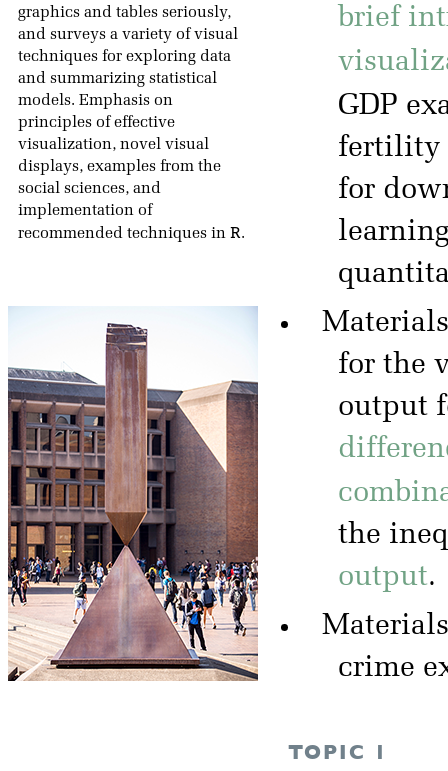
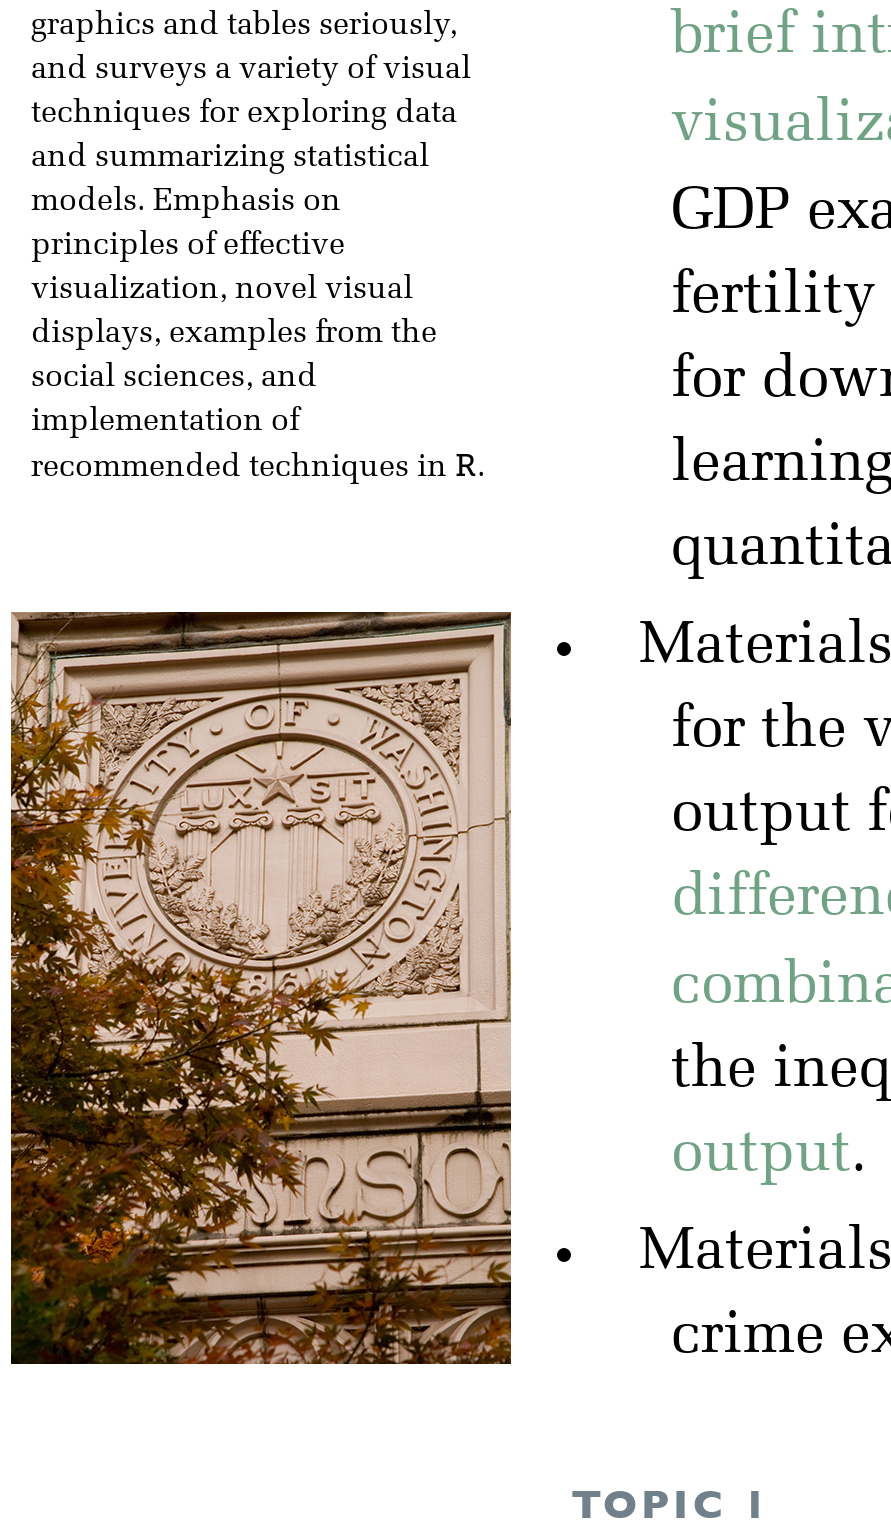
[7,306,259,682] [image] -> [9,610,513,1366] [image]

